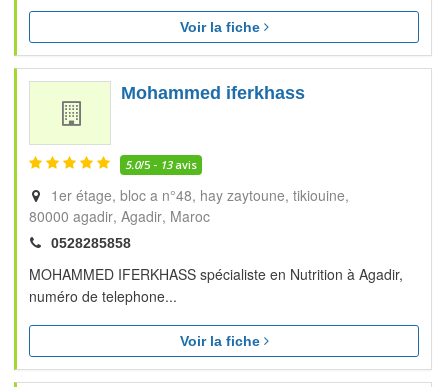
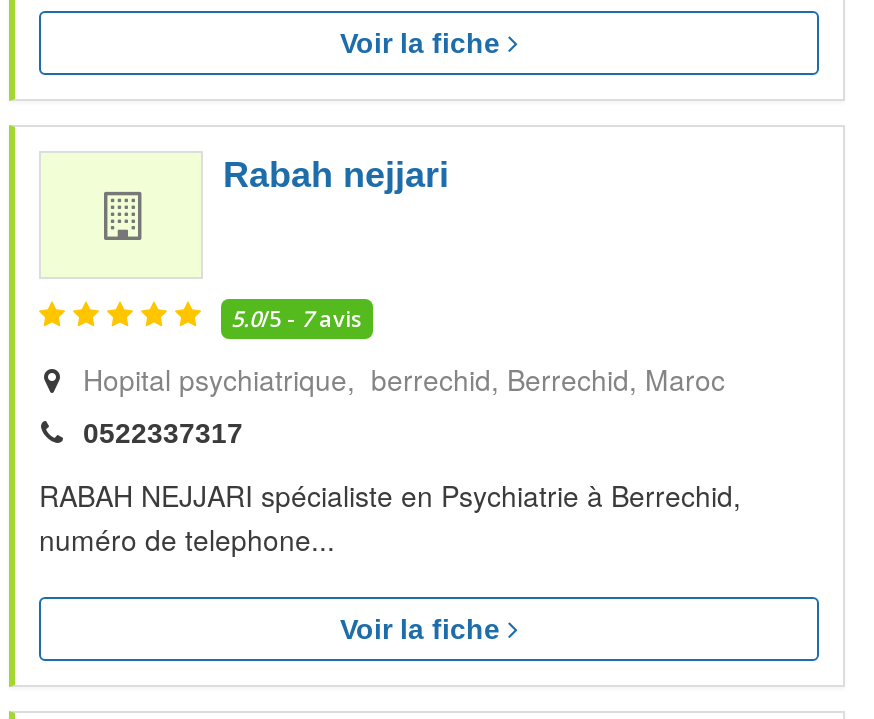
[121,83,305,103] Mohammed iferkhass -> [223,155,449,195] Rabah nejjari
[125,157,197,172] 5.0/5 - 13avis -> [231,304,363,334] 5.0/5 - 7avis
[29,185,349,251] 1er étage, bloc a n°48, hay zaytoune, tikiouine, | 80000 agadir Agadir Maroc | 0528285858 -> [83,359,725,449] Hopital psychiatrique, berrechid Berrechid Maroc | 0522337317
[29,264,403,284] MOHAMMED IFERKHASS spécialiste en Nutrition à Agadir, -> [39,475,741,515] RABAH NEJJARI spécialiste en Psychiatrie à Berrechid,

